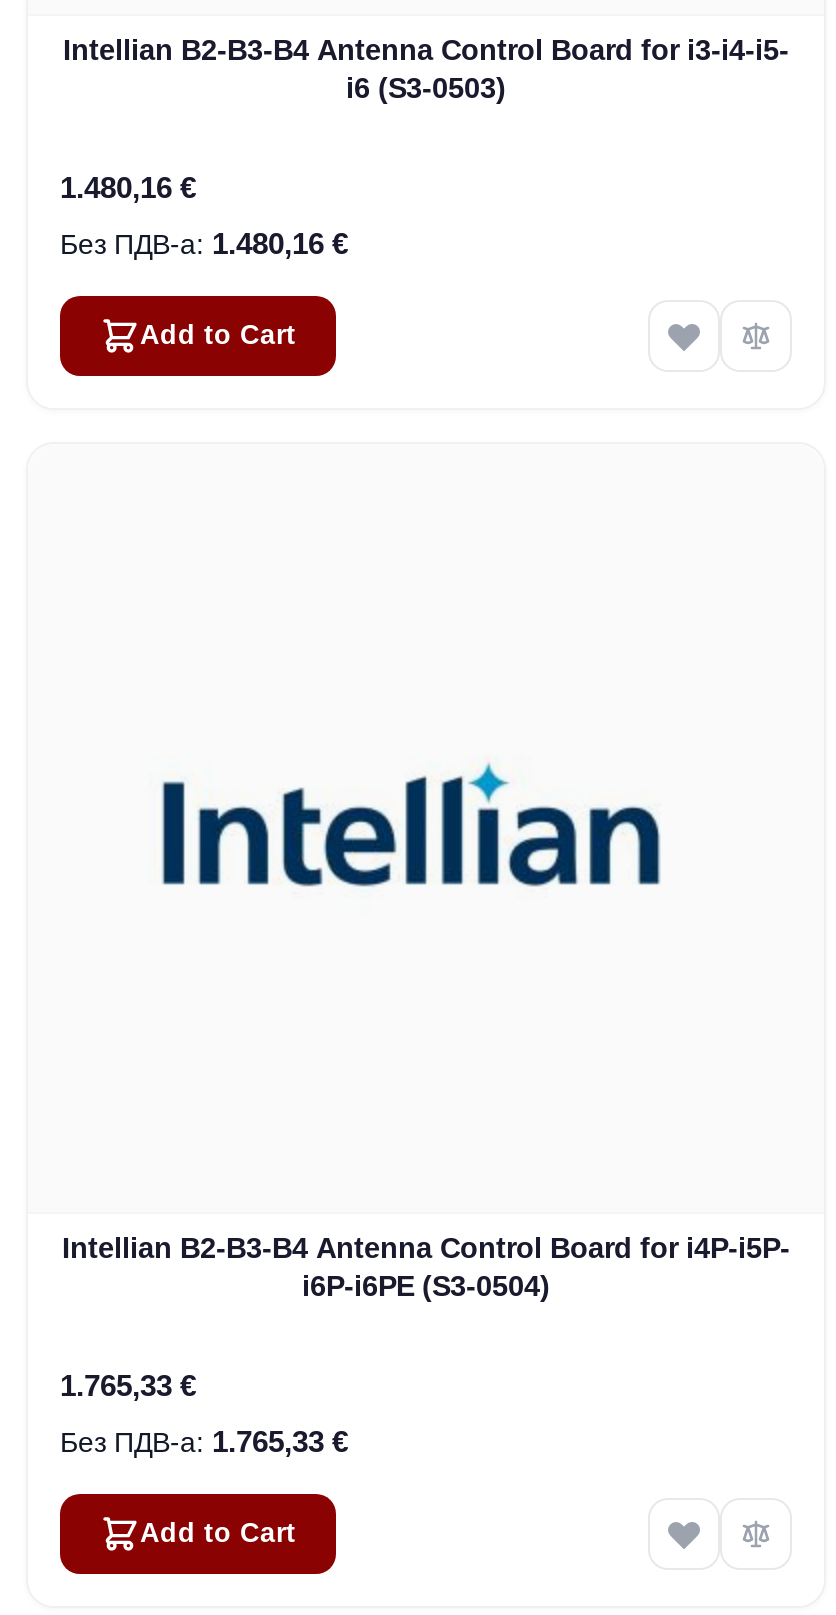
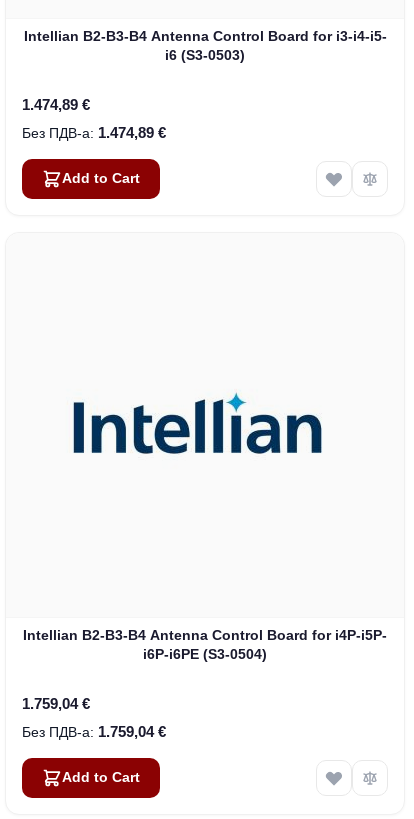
[60,171,196,205] 1.480,16 € -> [22,96,90,113] 1.474,89 €
[212,227,348,261] 1.480,16 € -> [98,124,166,141] 1.474,89 €
[60,1369,196,1403] 1.765,33 € -> [22,695,90,712] 1.759,04 €
[212,1425,348,1459] 1.765,33 € -> [98,723,166,740] 1.759,04 €

